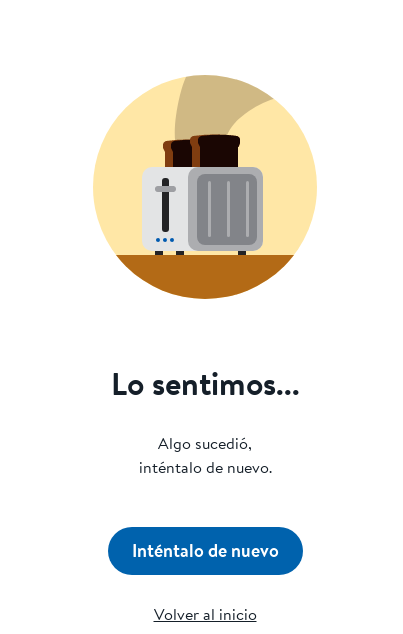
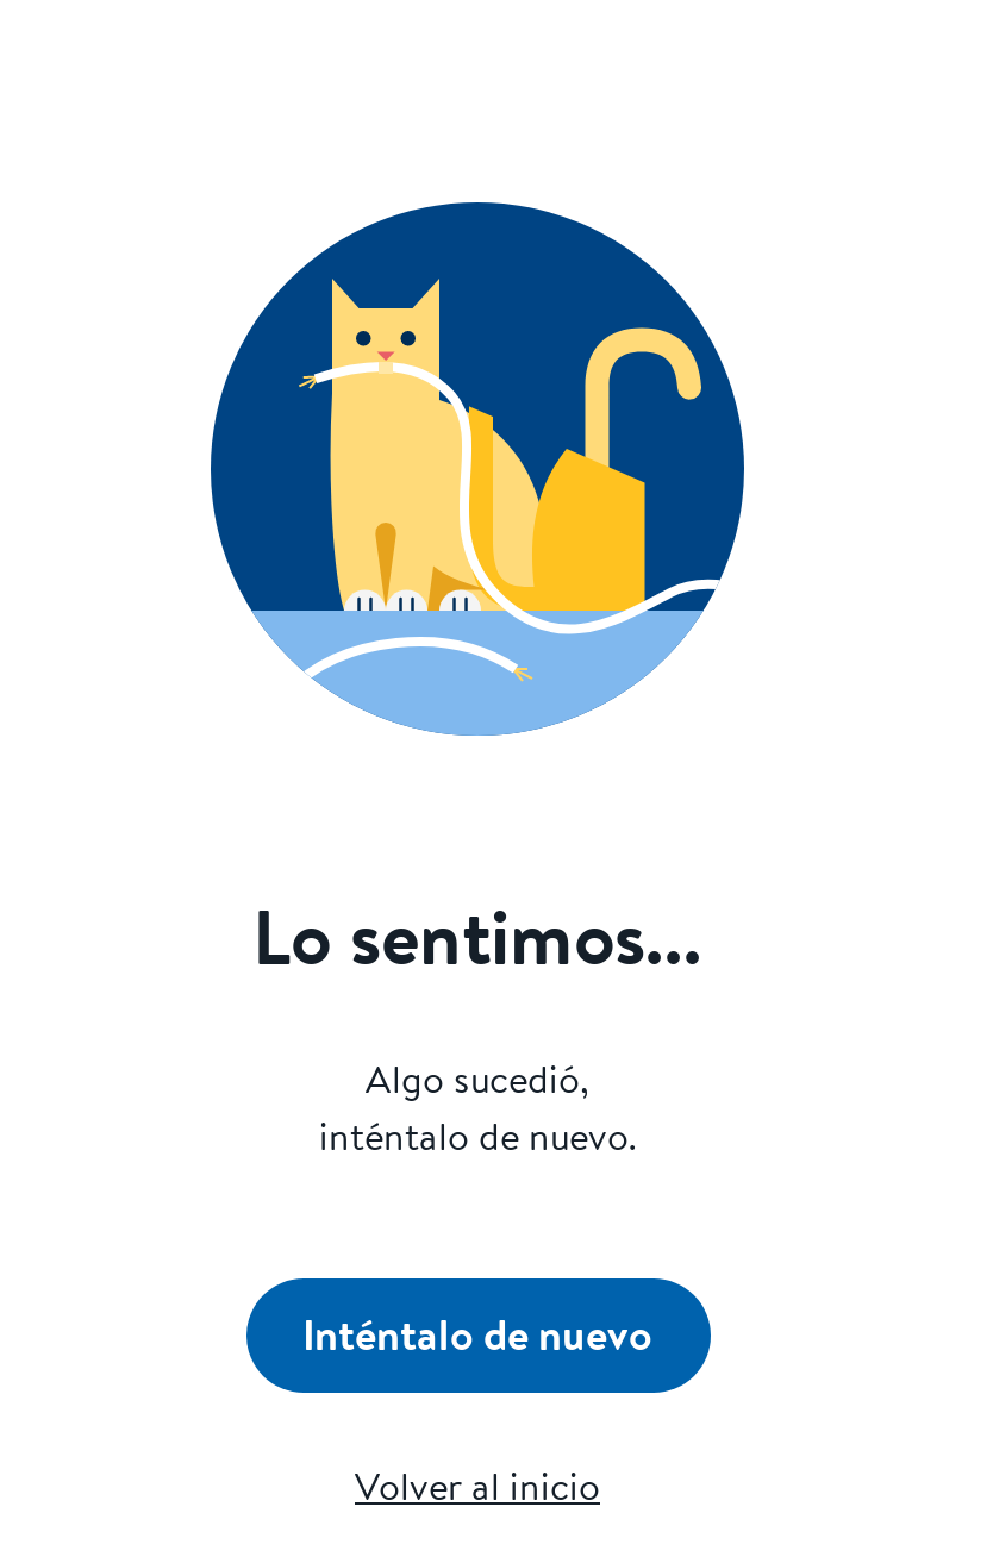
[93,75,317,300] [image] -> [208,200,747,738] [image]

